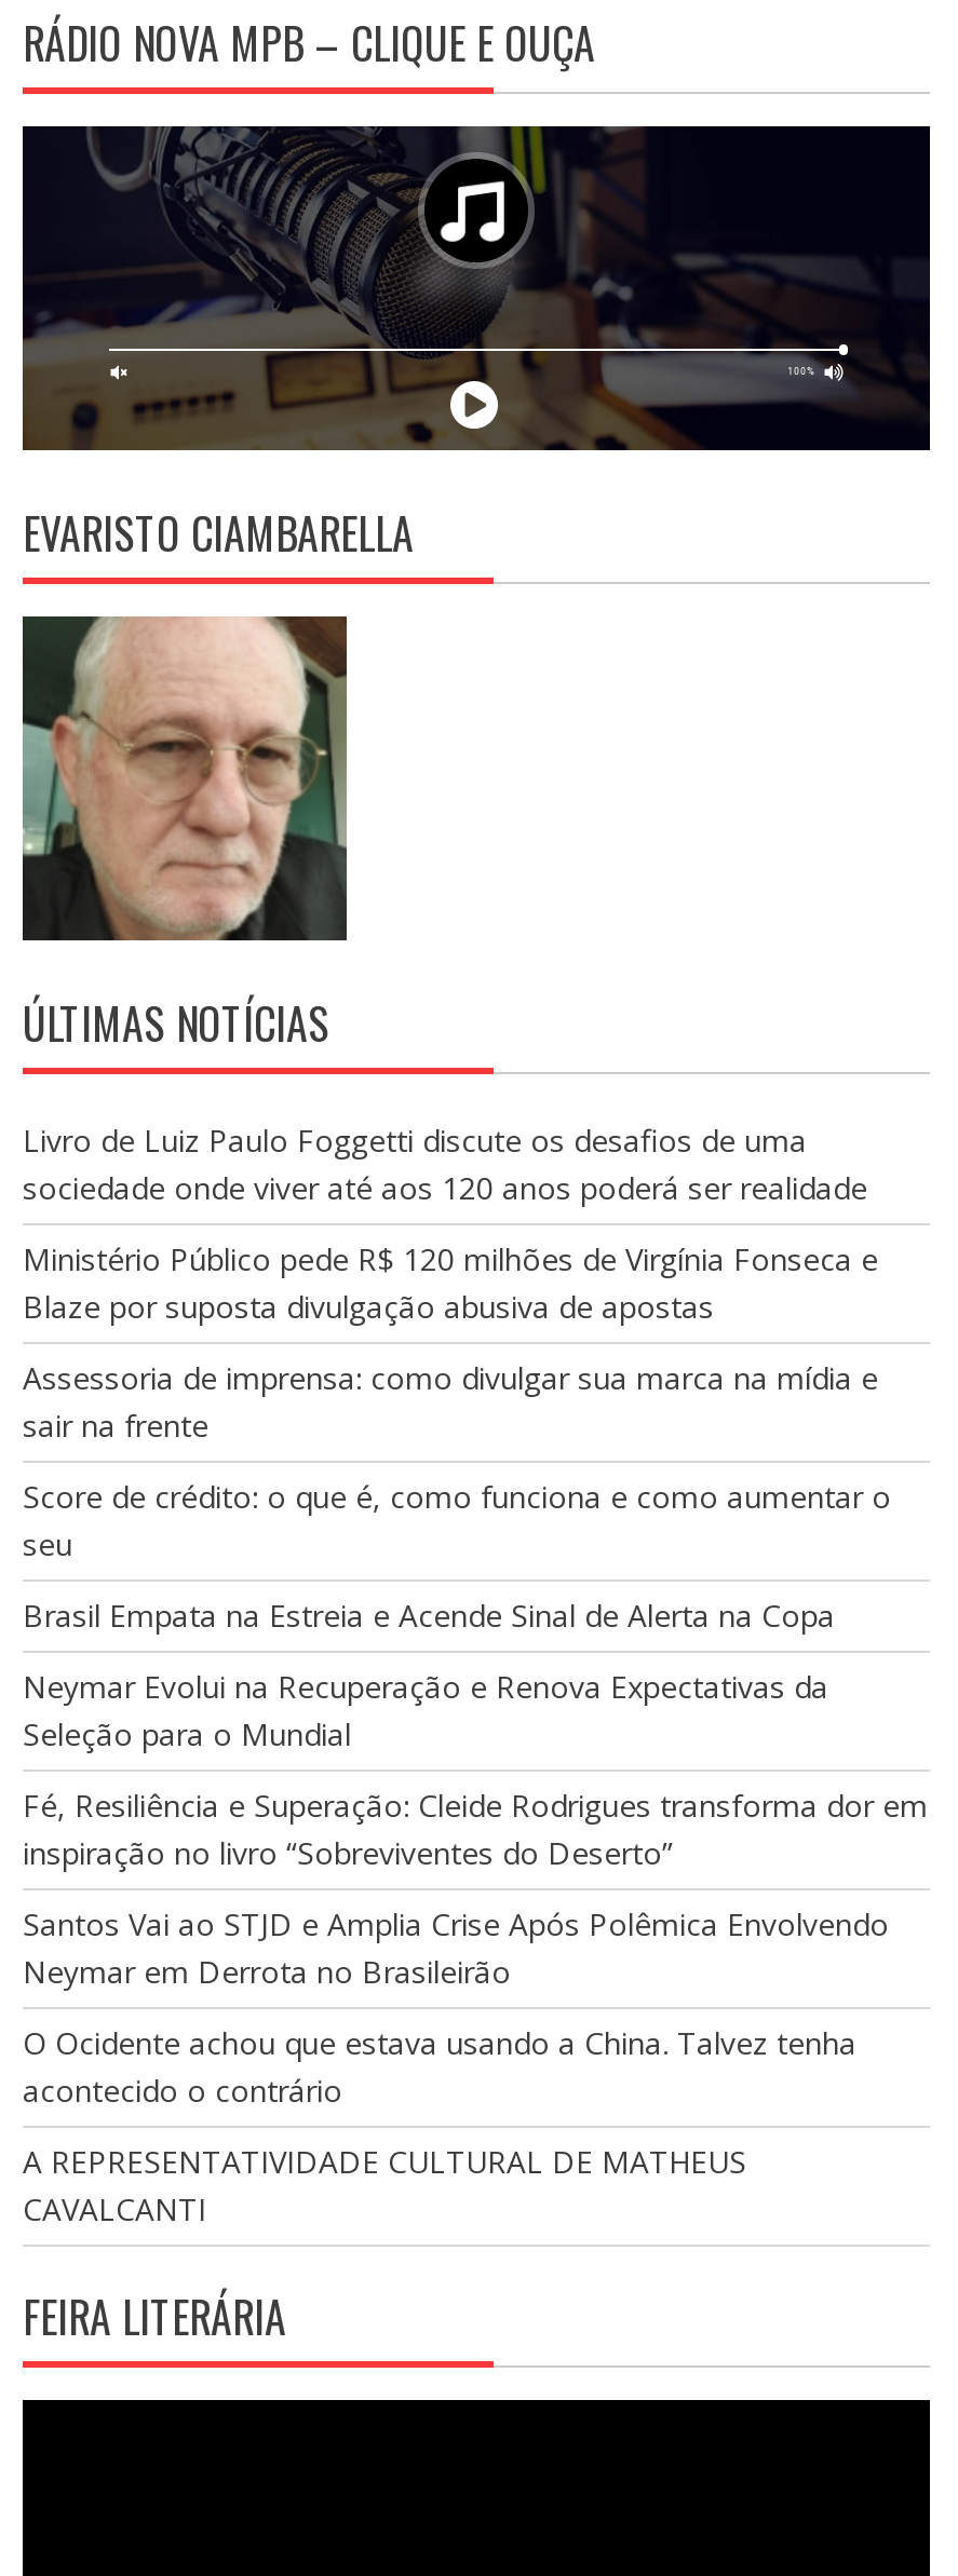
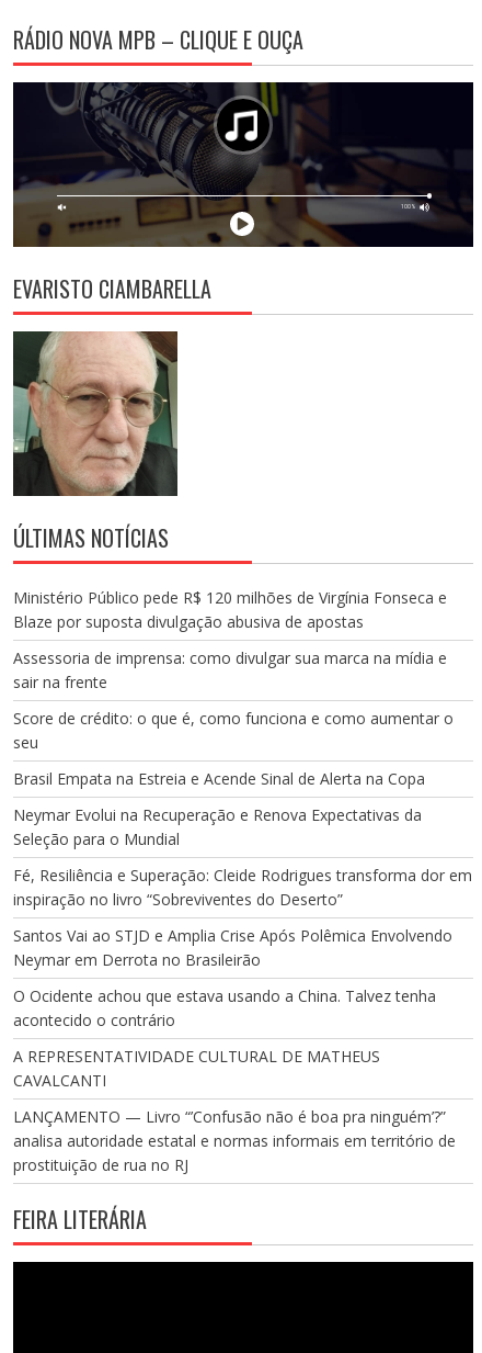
[23,1120,867,1209] Livro de Luiz Paulo Foggetti discute os desafios de uma | sociedade onde viver até aos 120 anos poderá ser realidade -> none
moved [23,1239,928,2230] -> [13,587,472,1091]: Ministério Público pede R$ 120 milhões de Virgínia Fonseca e | Blaze por suposta divulgação abusiva de apostas | Assessoria de imprensa: como divulgar sua marca na mídia e | ... | A REPRESENTATIVIDADE CULTURAL DE MATHEUS | CAVALCANTI
none -> [13,1106,456,1175] LANÇAMENTO — Livro “’Confusão não é boa pra ninguém’?” | analisa autoridade estatal e normas informais em território de | prostituição de rua no RJ

